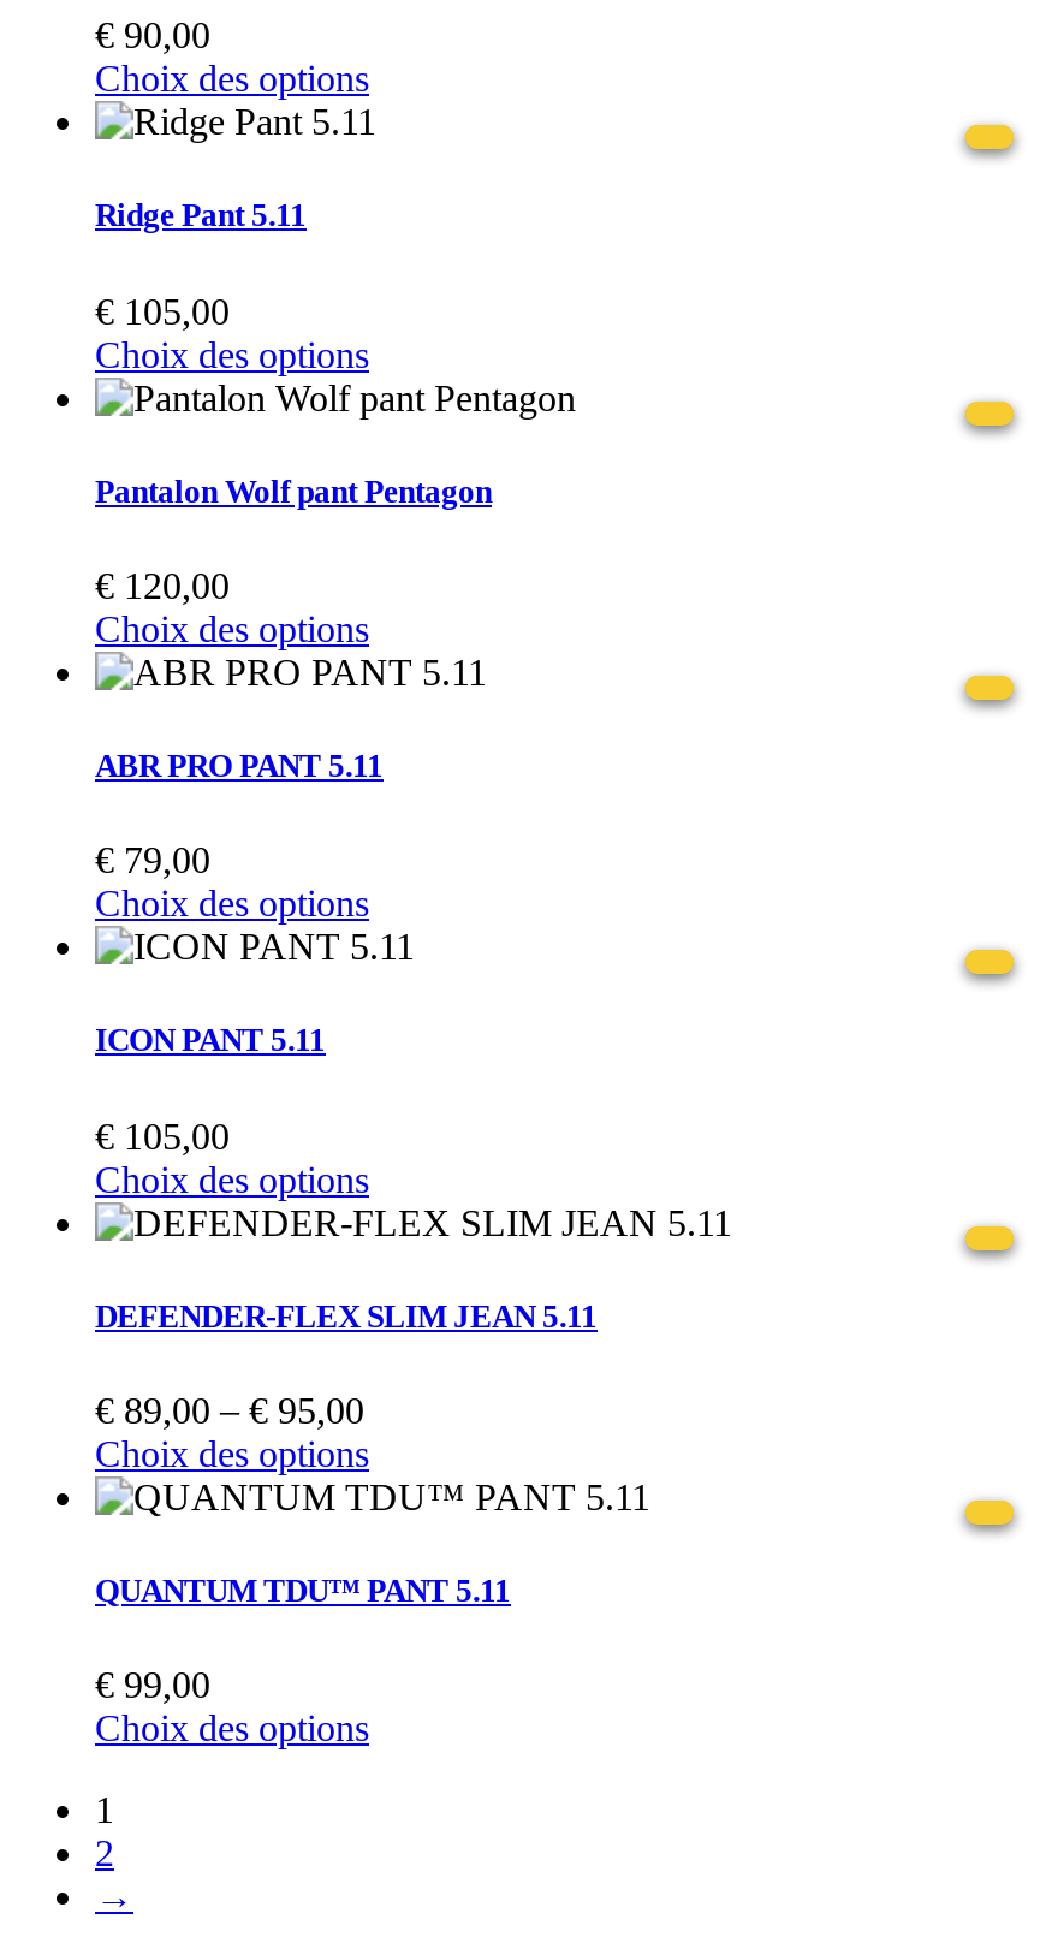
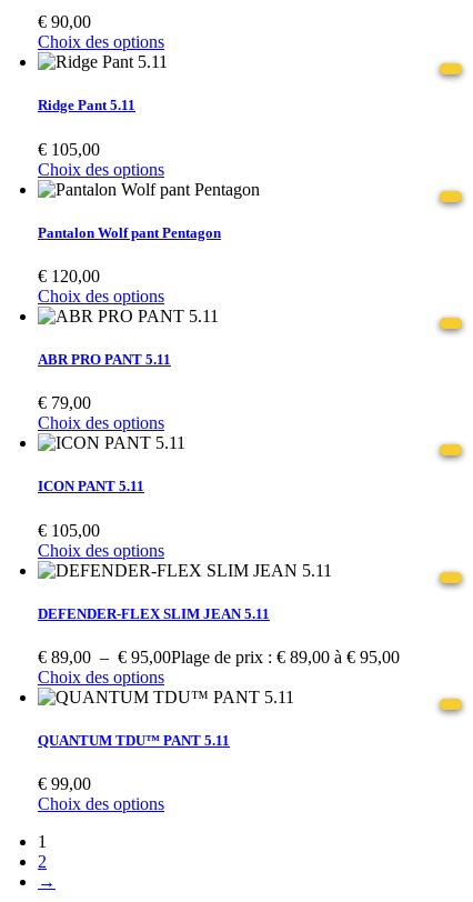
[95,1390,364,1431] €89,00 – €95,00 -> [38,648,400,666] €89,00 – €95,00Plage de prix : € 89,00 à € 95,00

